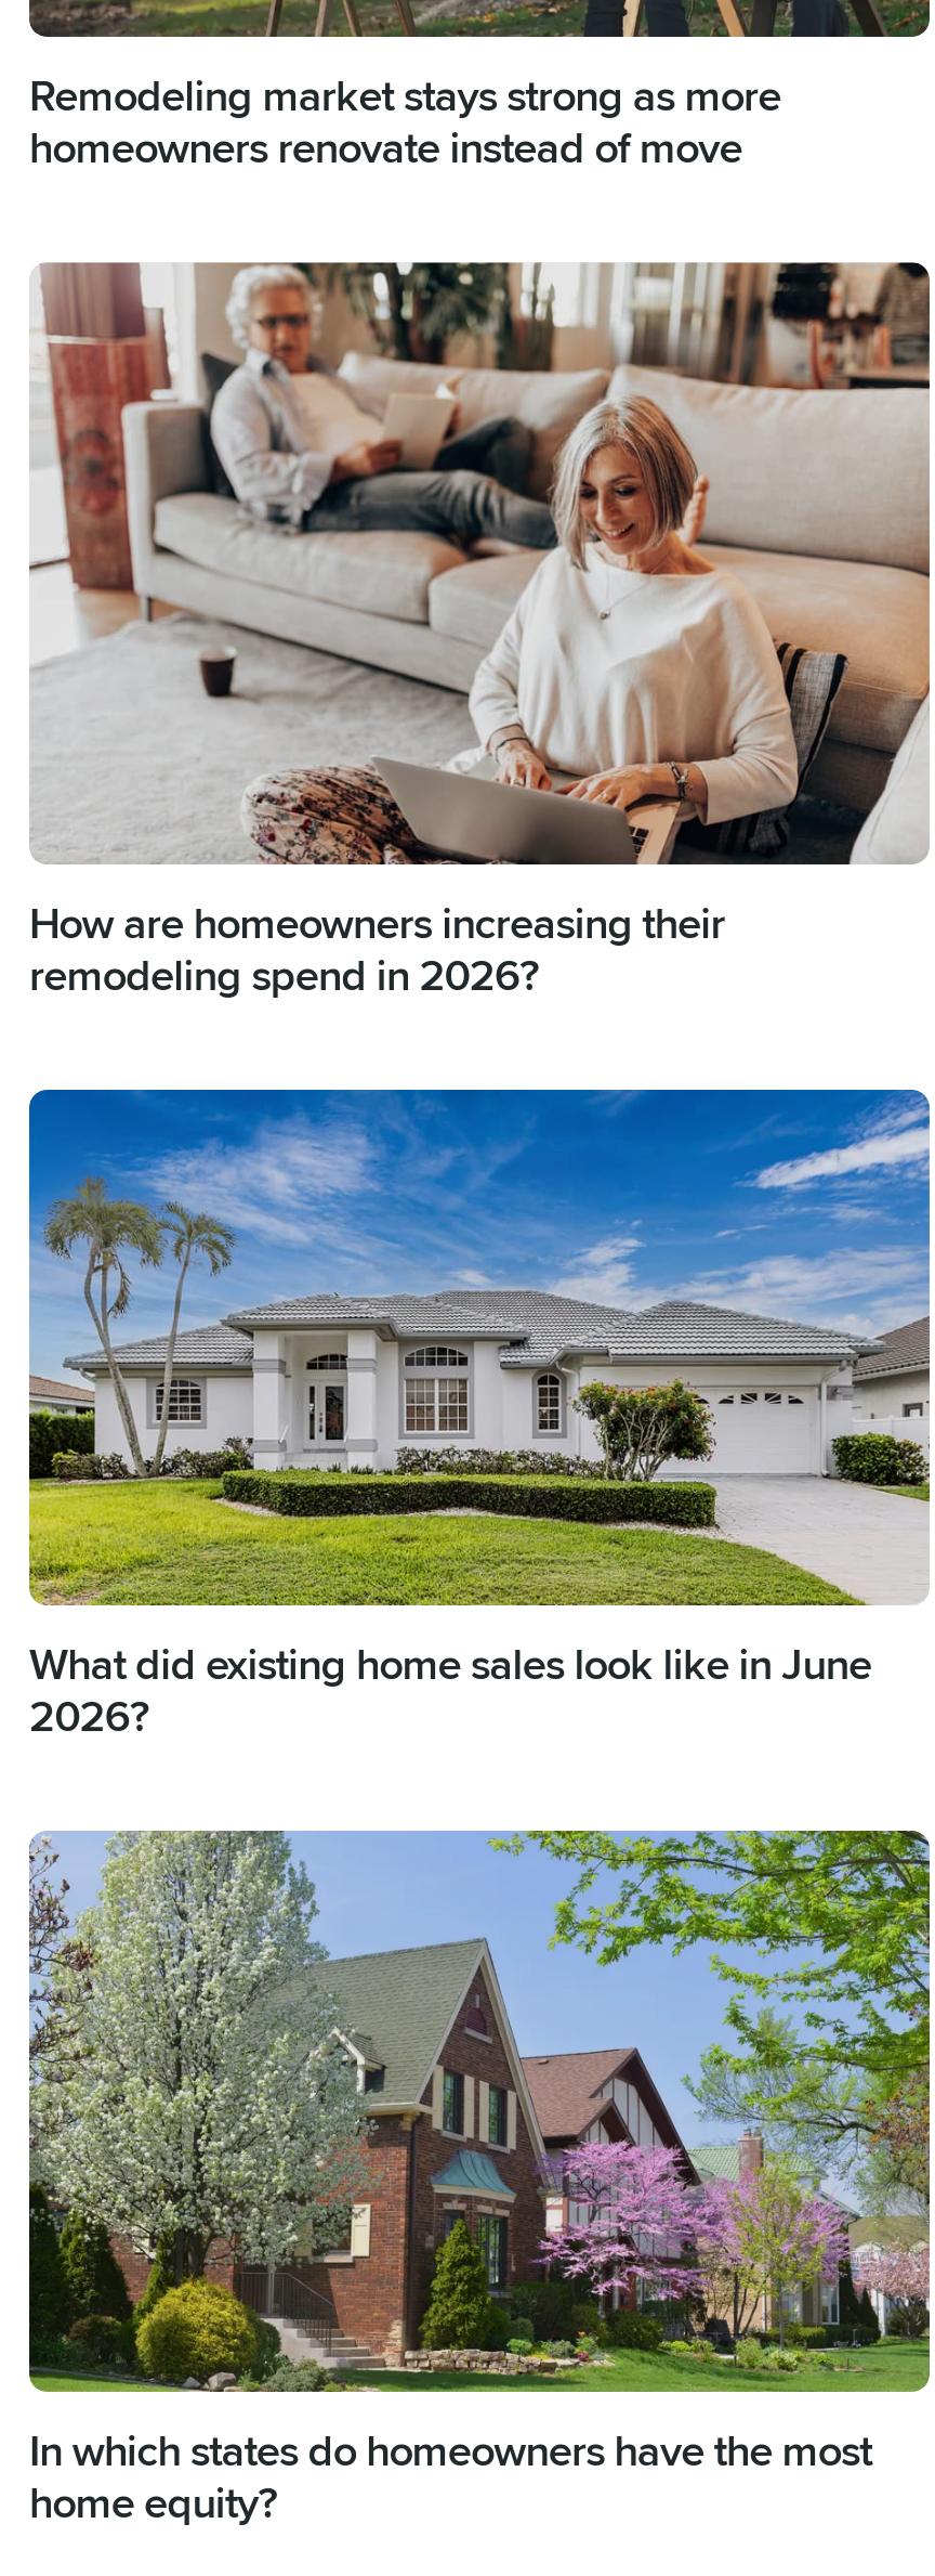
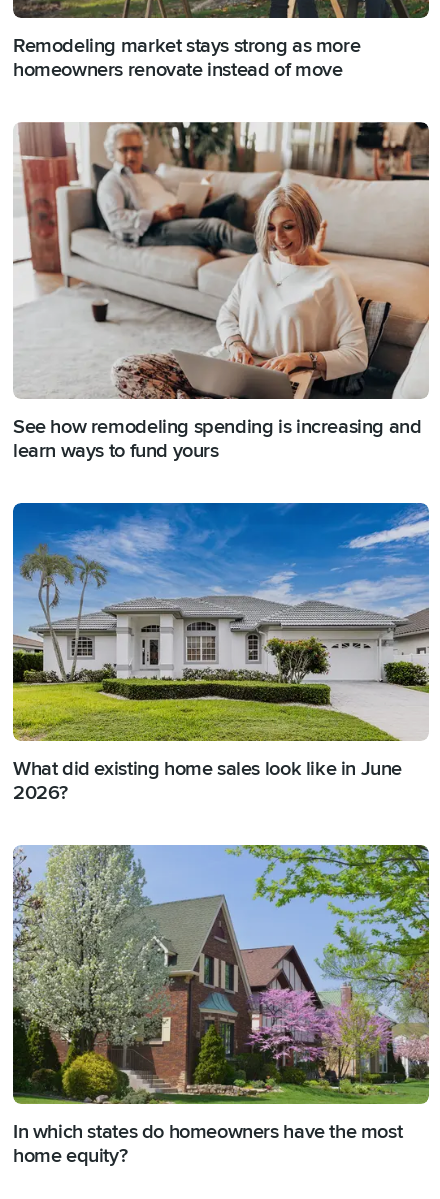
[29,900,725,1004] How are homeowners increasing their | remodeling spend in 2026? -> [13,415,421,463] See how remodeling spending is increasing and | learn ways to fund yours

